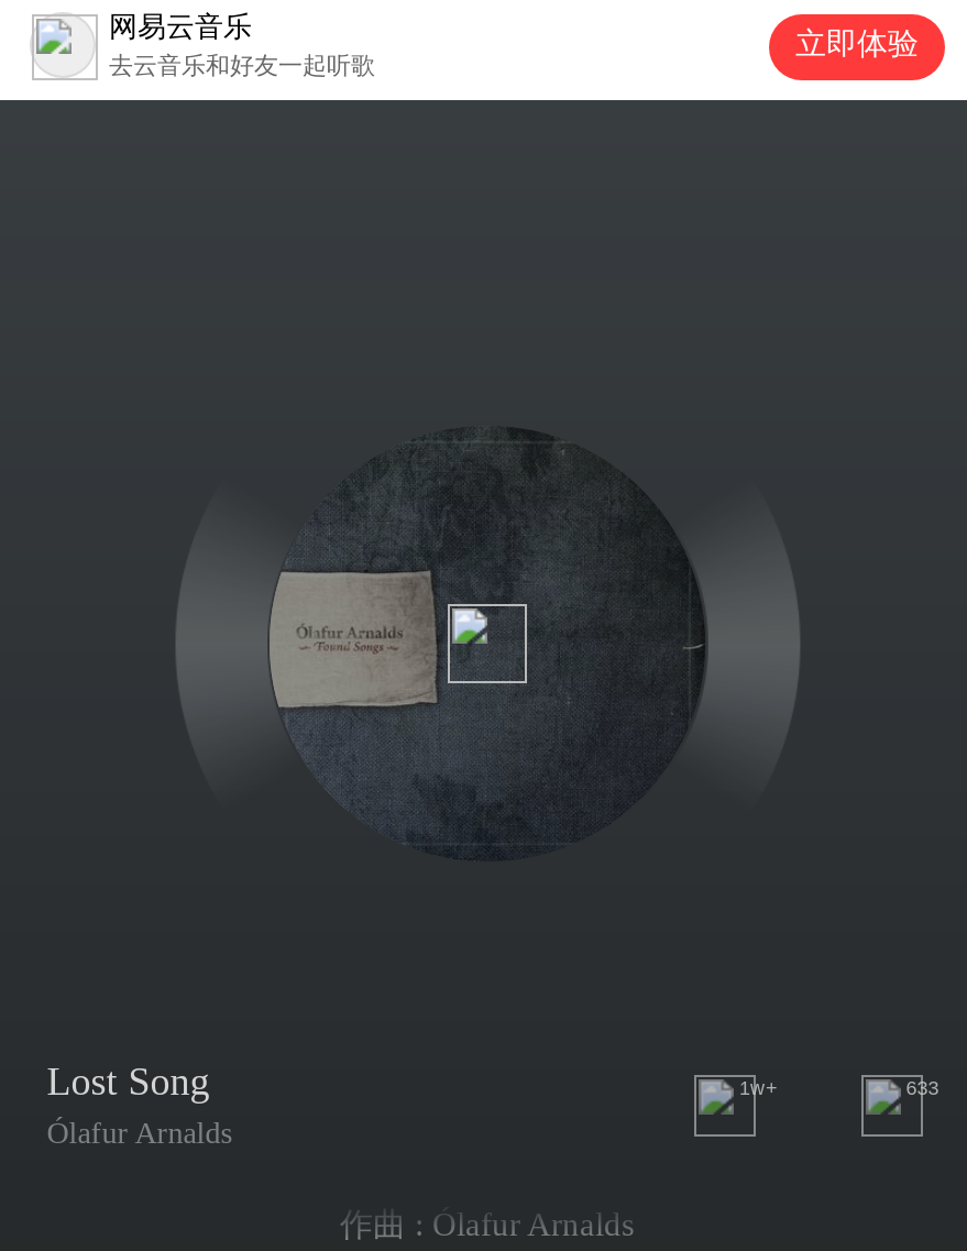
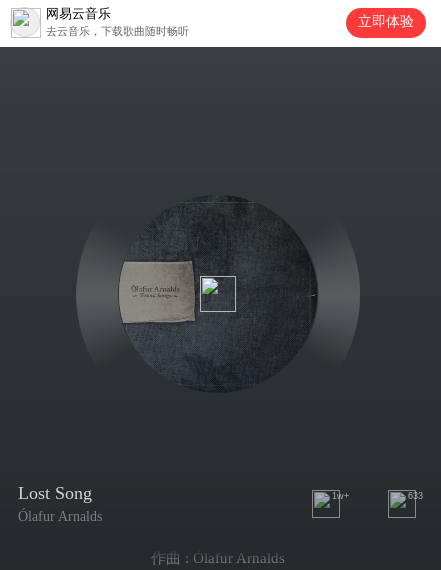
[109,52,375,78] 去云音乐和好友一起听歌 -> [46,25,189,37] 去云音乐，下载歌曲随时畅听

